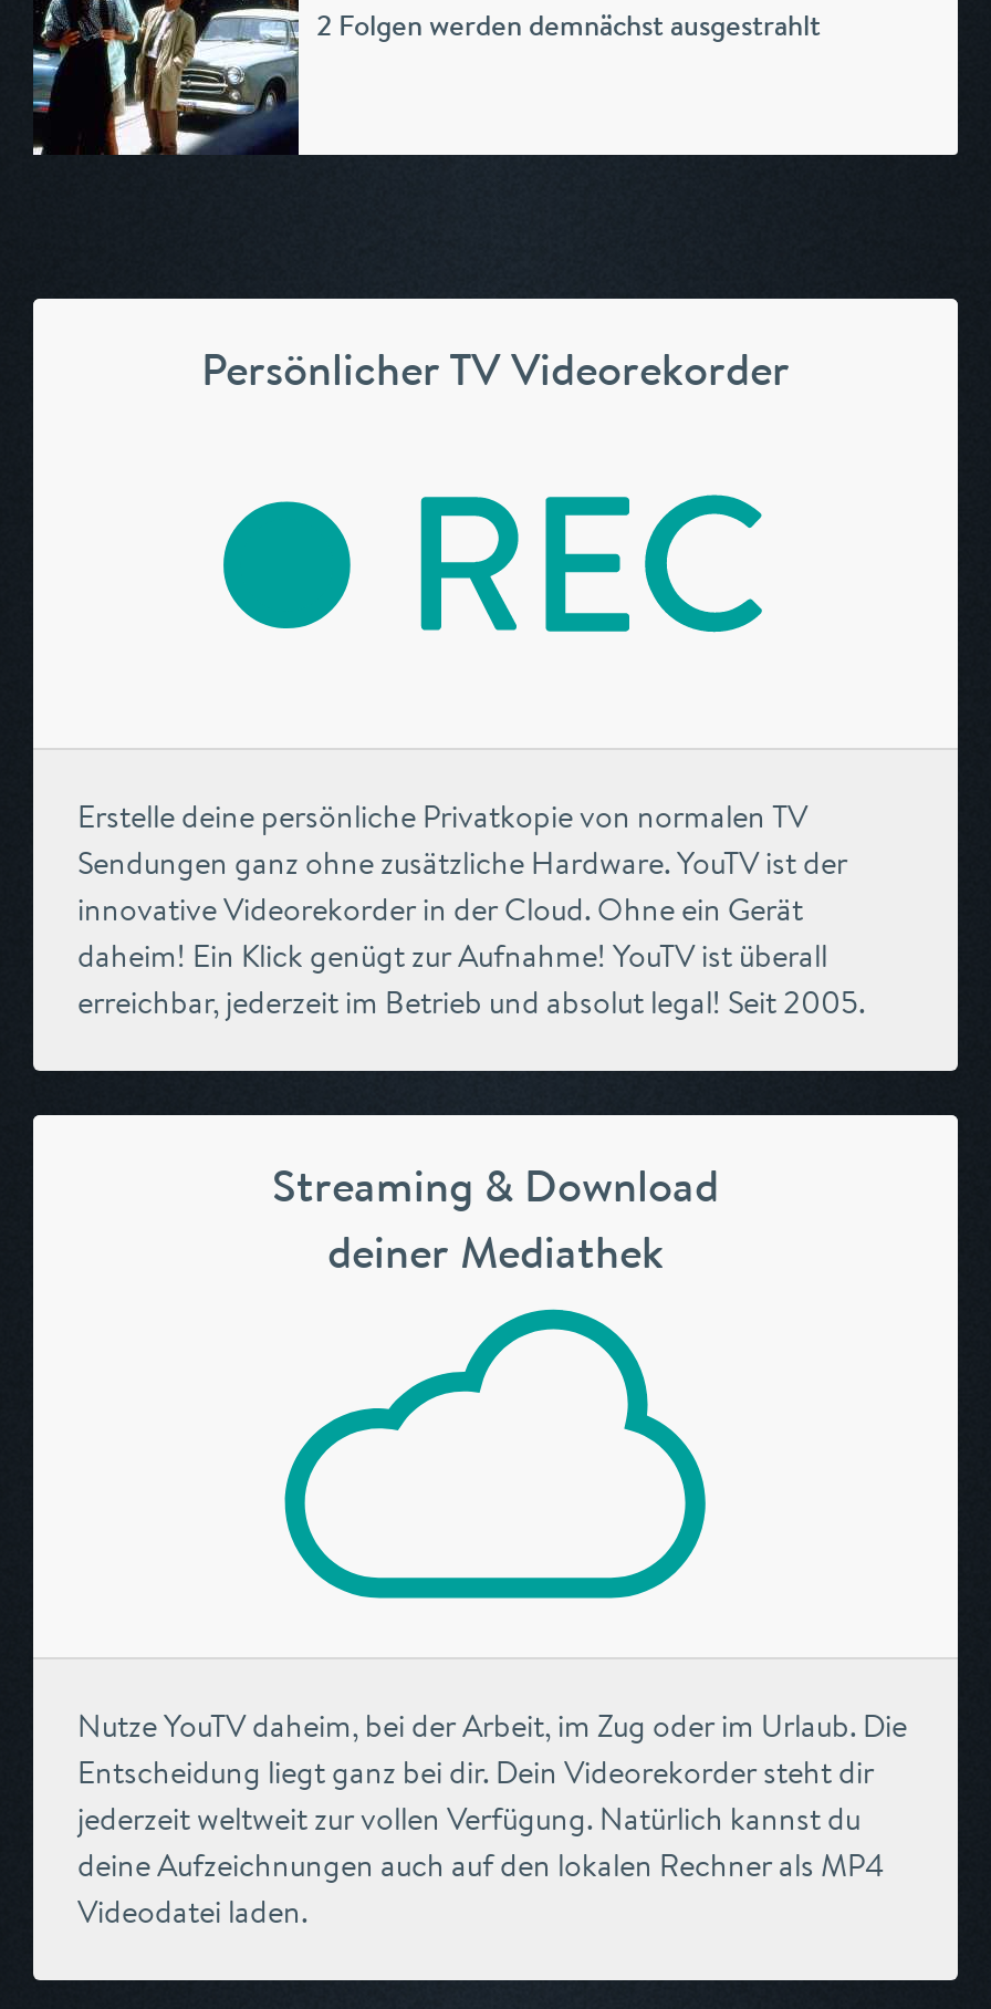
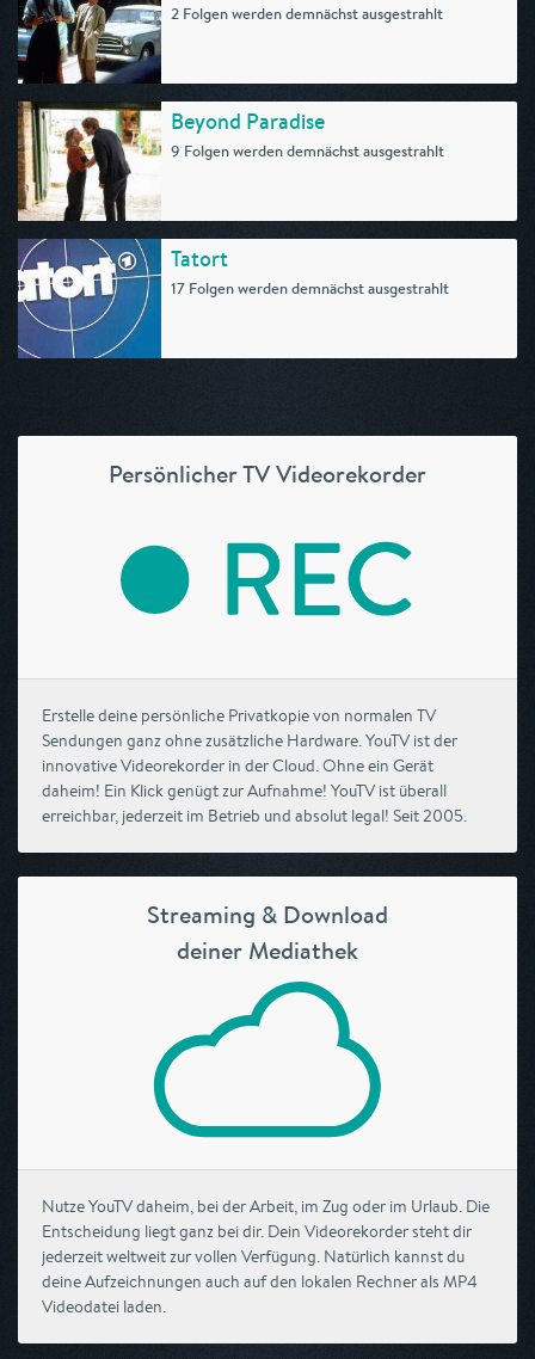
none -> [17,100,517,359] [image] | Beyond Paradise | 9 Folgen werden demnächst ausgestrahlt
none -> [171,244,449,299] Tatort | 17 Folgen werden demnächst ausgestrahlt

